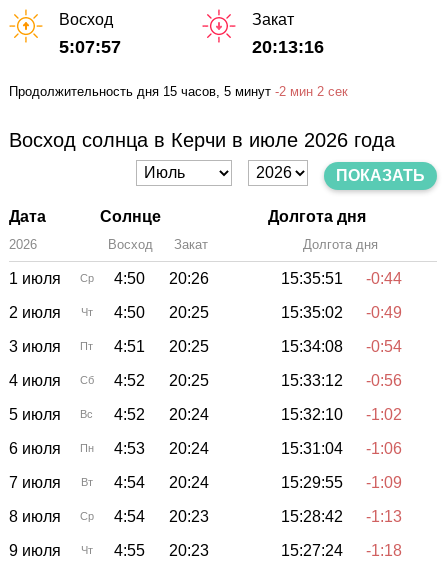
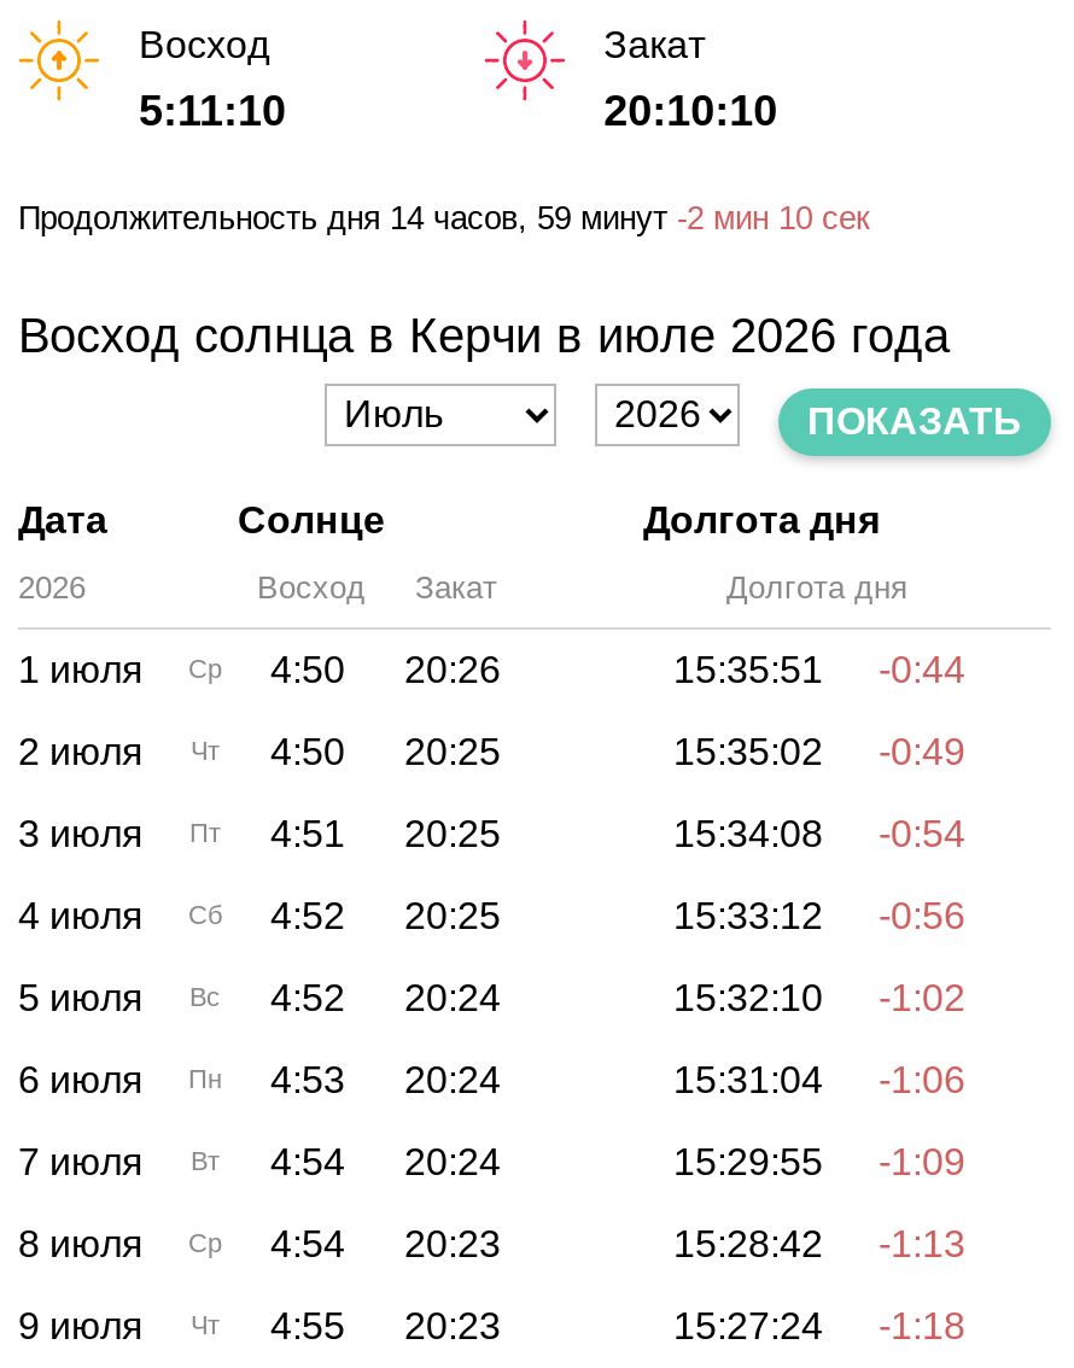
[59,37,121,57] 5:07:57 -> [139,88,286,136] 5:11:10
[252,37,324,57] 20:13:16 -> [604,88,777,136] 20:10:10
[9,84,348,99] Продолжительность дня 15 часов, 5 минут -2 мин 2 сек -> [18,201,870,237] Продолжительность дня 14 часов, 59 минут -2 мин 10 сек

